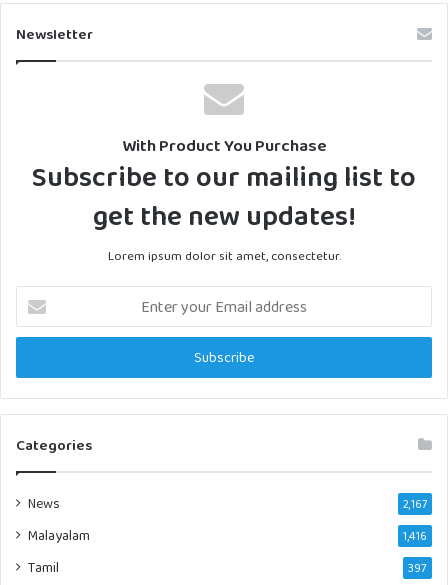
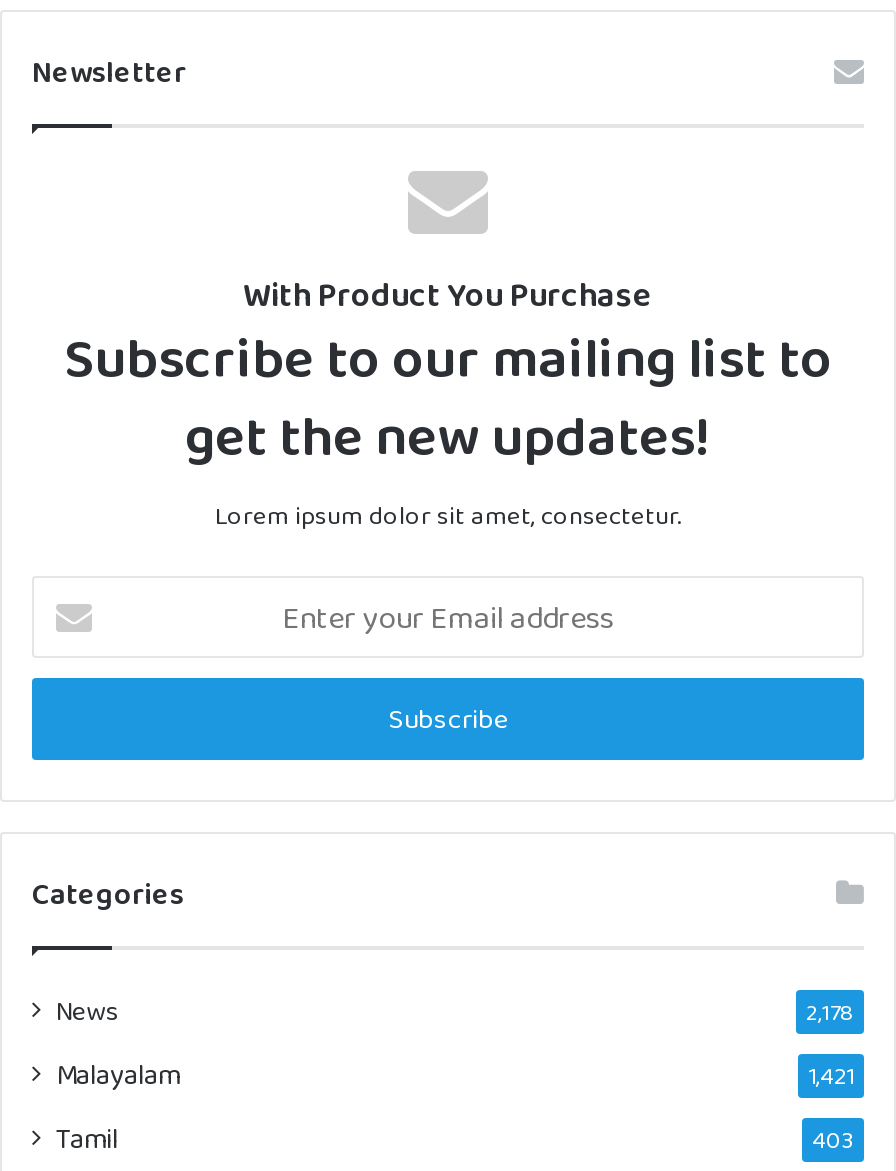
[403,495,427,513] 2,167 -> [806,994,854,1030] 2,178
[403,527,427,545] 1,416 -> [808,1058,854,1094] 1,421
[408,559,427,577] 397 -> [812,1122,854,1158] 403

